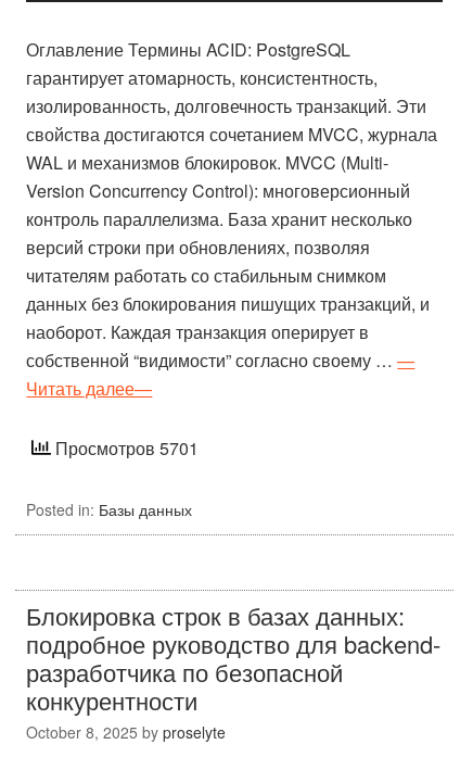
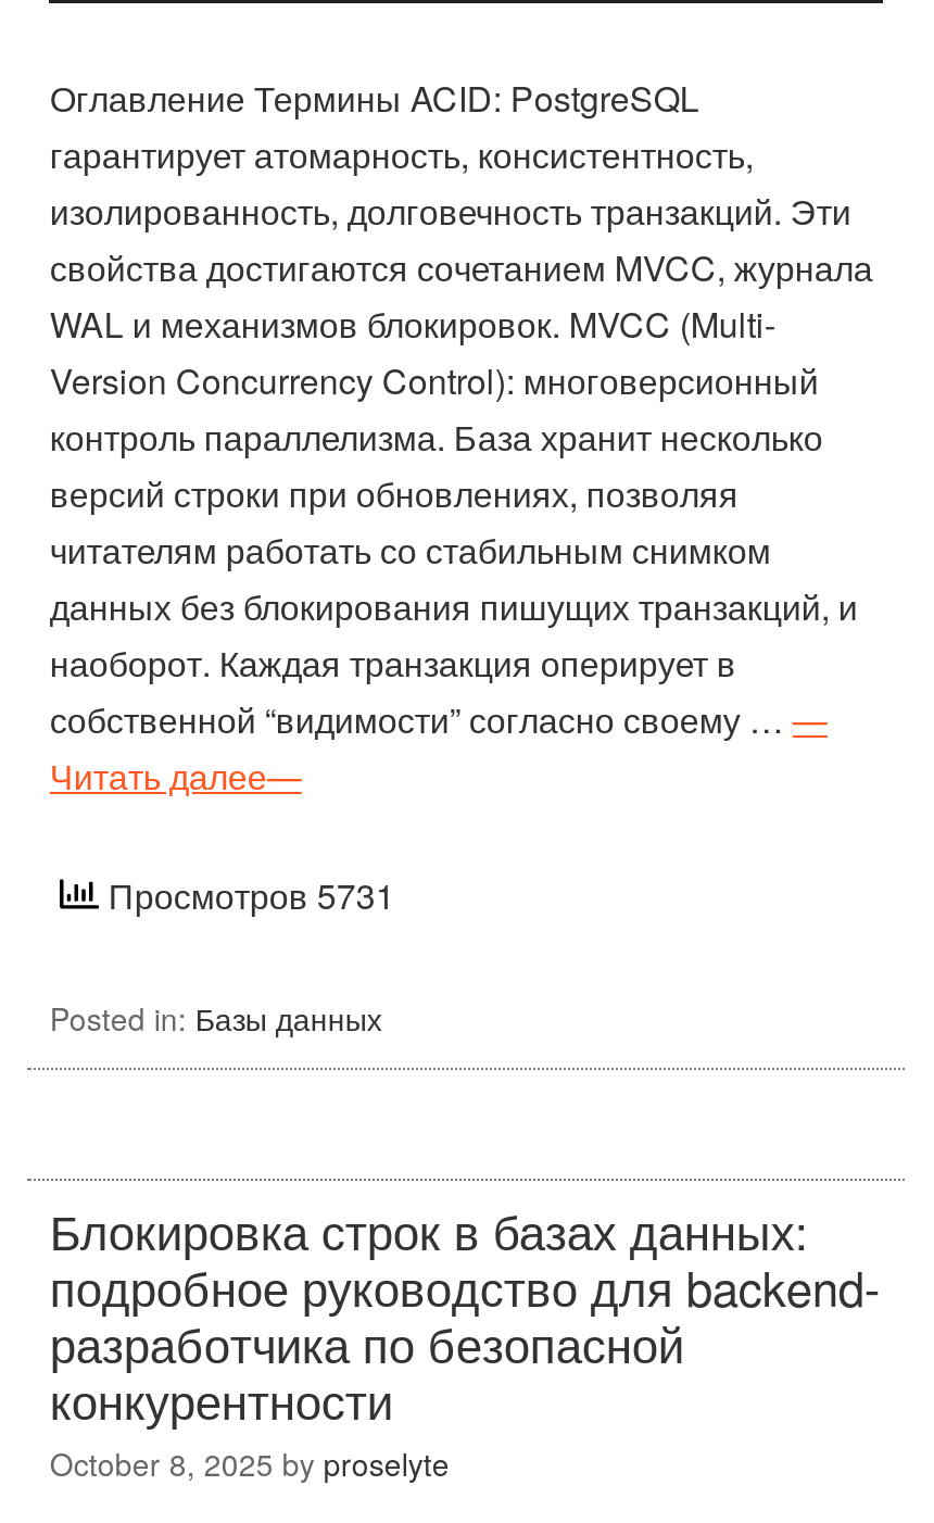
[51,435,199,460] Просмотров 5701 -> [100,870,395,920] Просмотров 5731

